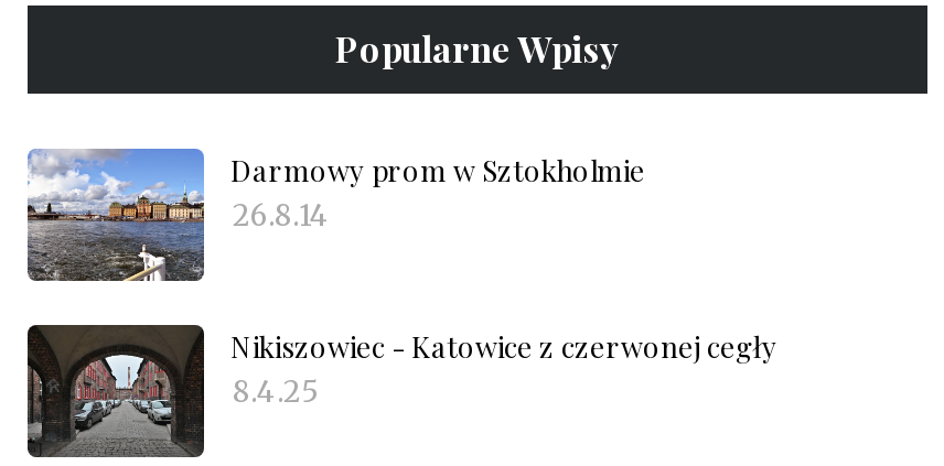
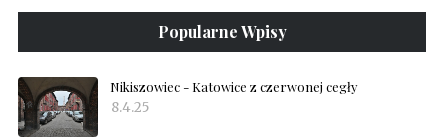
[28,147,645,281] [image] | Darmowy prom w Sztokholmie | 26.8.14 -> none

